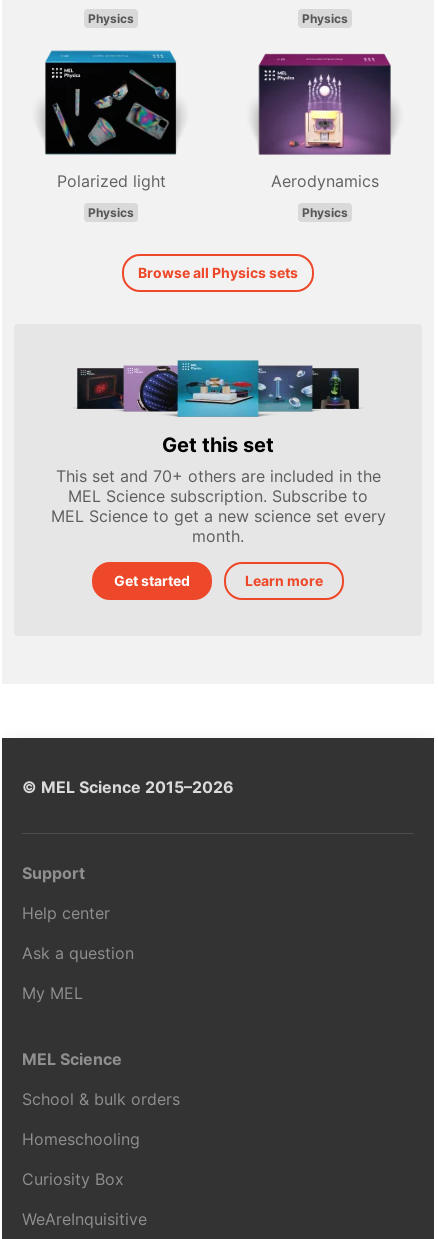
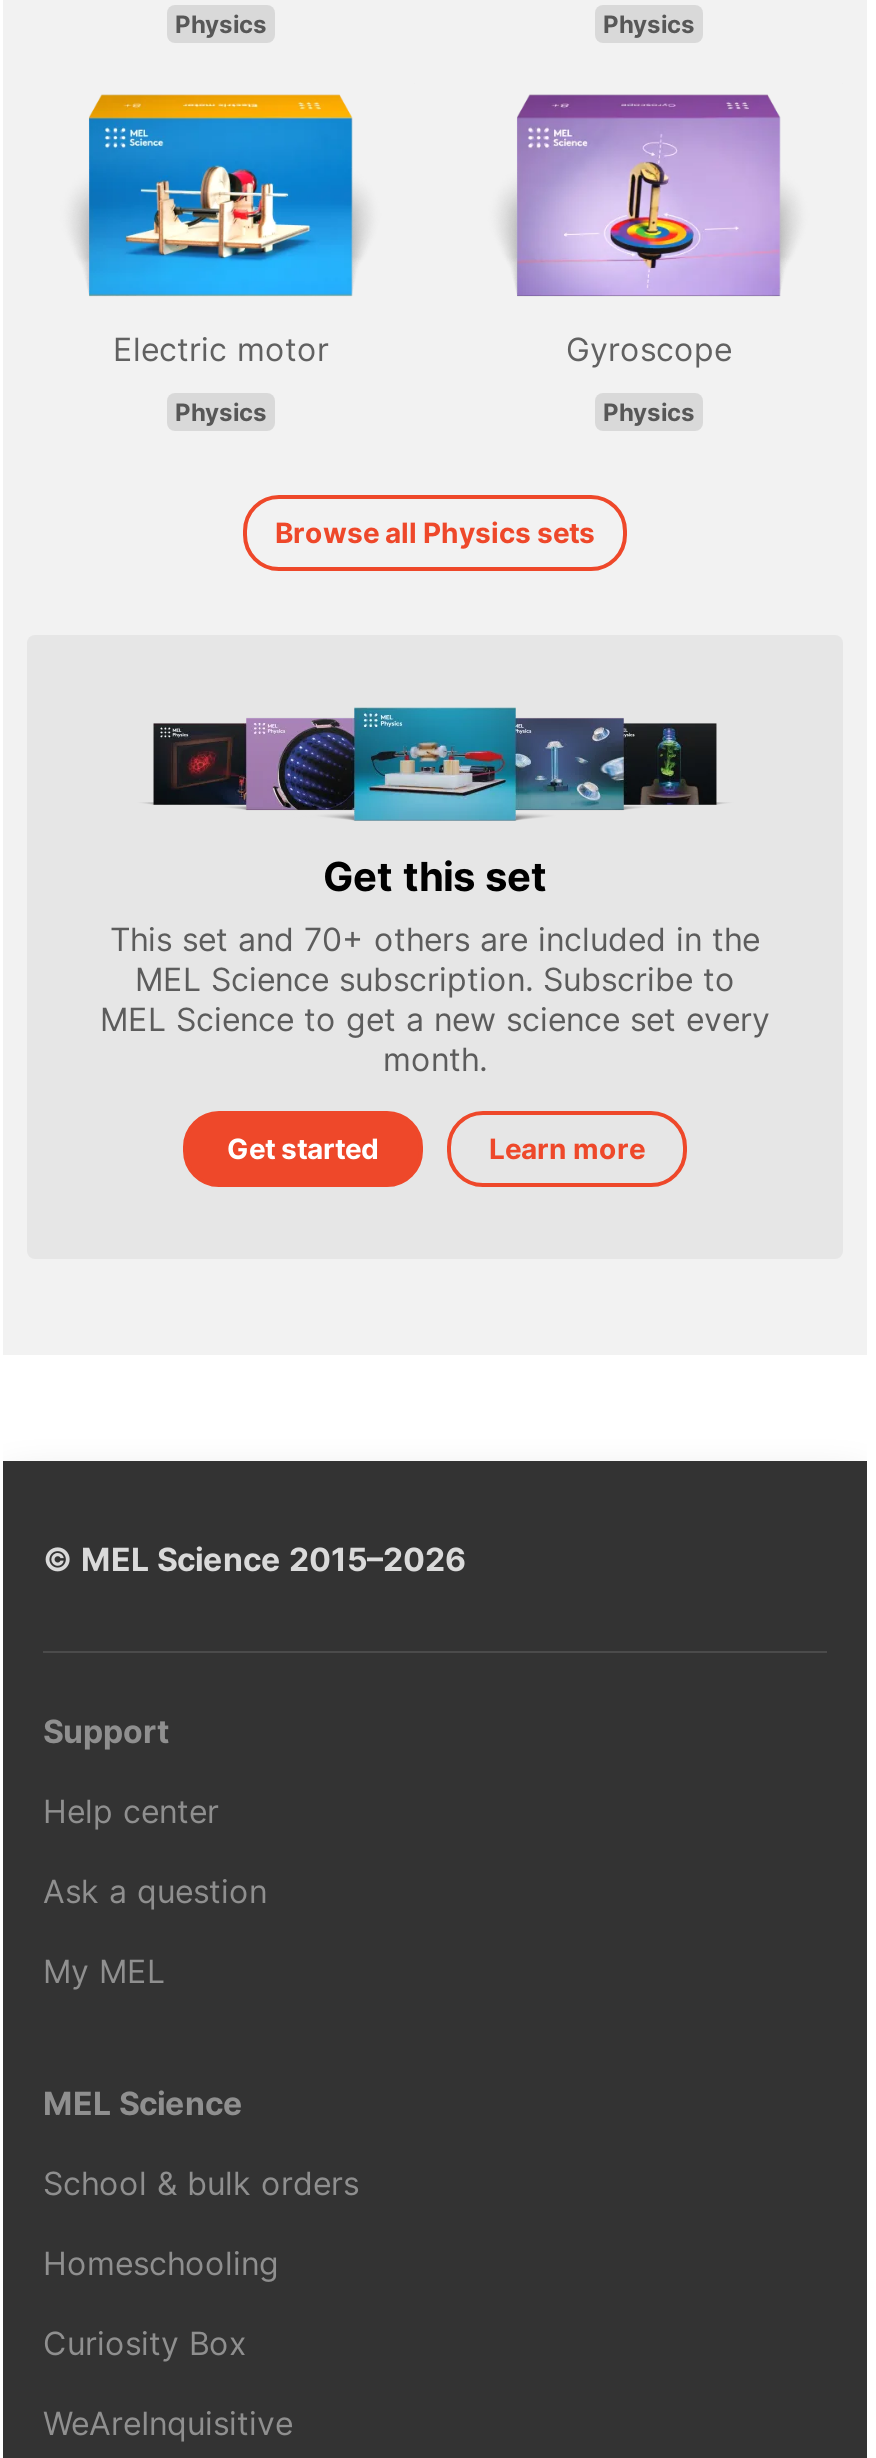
[44,50,177,191] [image] | Polarized light -> [87,88,353,368] [image] | Electric motor
[258,55,391,191] [image] | Aerodynamics -> [517,94,781,368] [image] | Gyroscope

